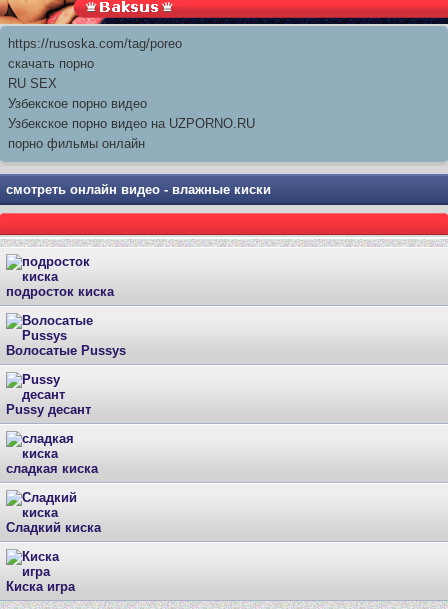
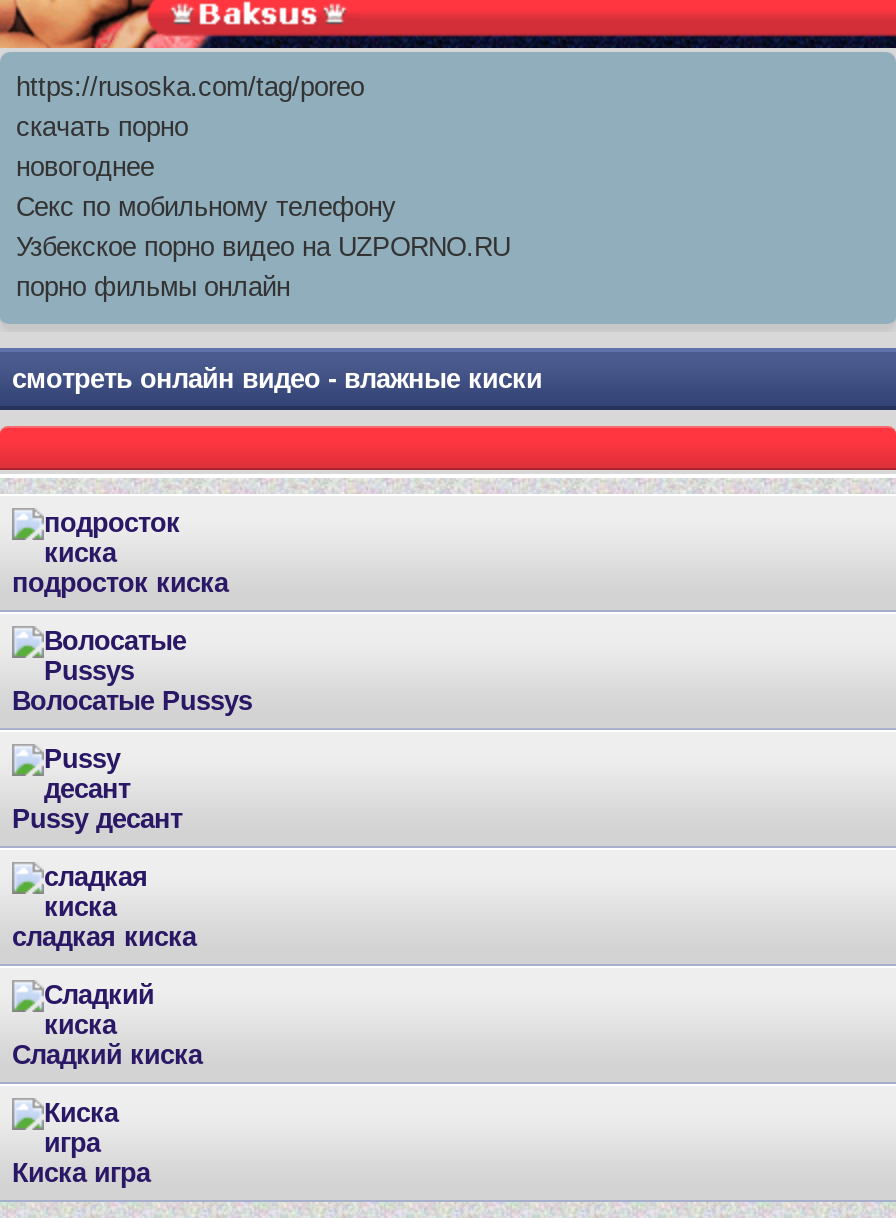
[8,76,147,111] RU SEX | Узбекское порно видео -> [16,152,396,222] новогоднее | Секс по мобильному телефону

